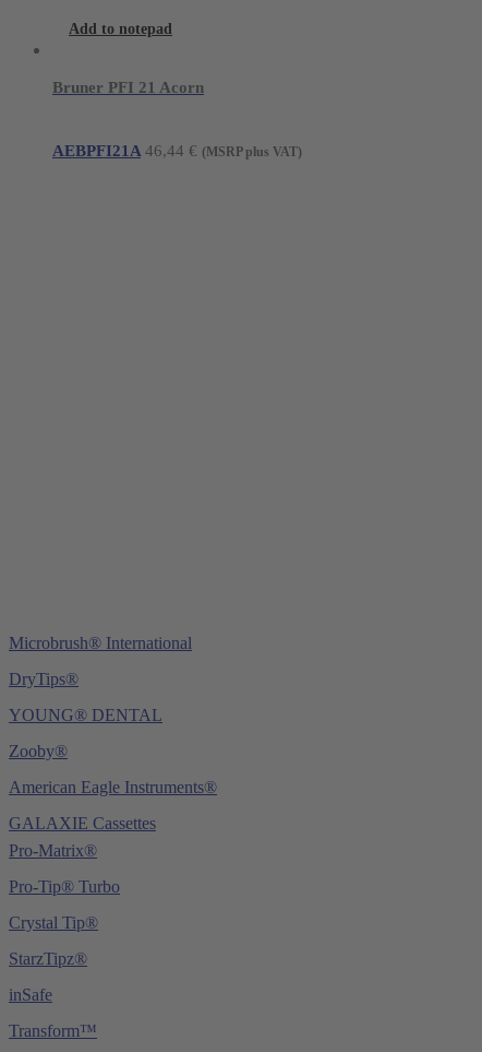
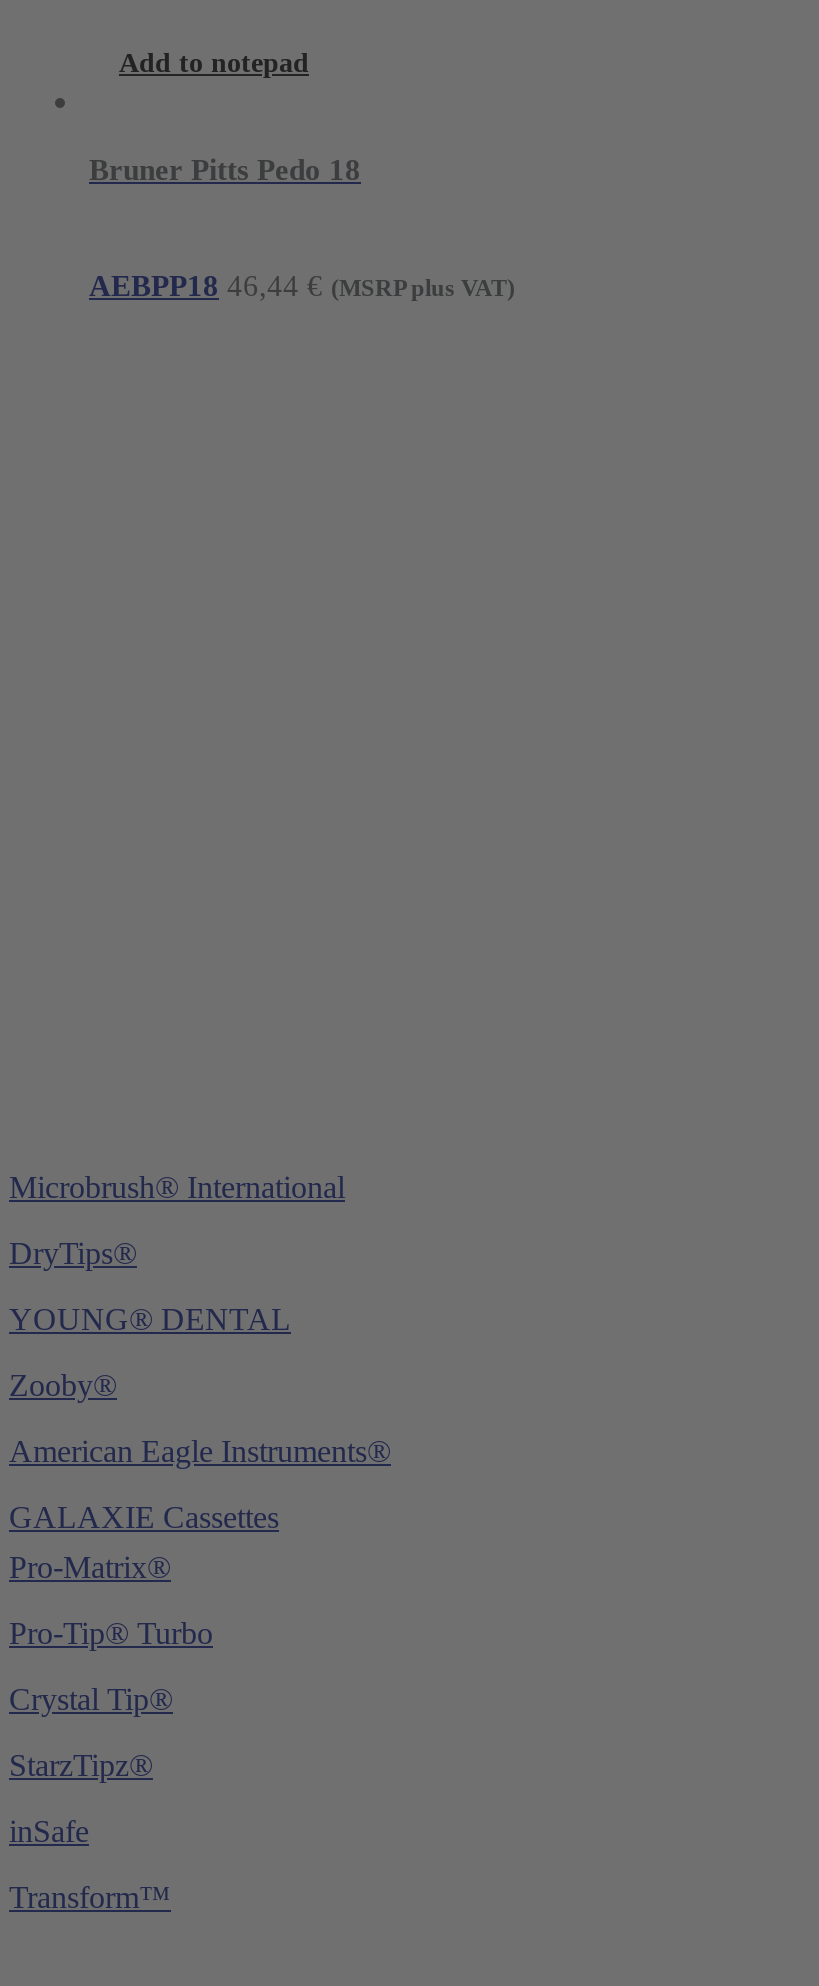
[52,79,204,96] Bruner PFI 21 Acorn -> [89,154,361,186] Bruner Pitts Pedo 18
[52,142,302,160] AEBPFI21A 46,44 € (MSRP plus VAT) -> [89,271,515,303] AEBPP18 46,44 € (MSRP plus VAT)

